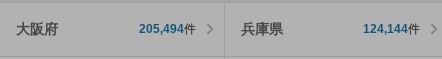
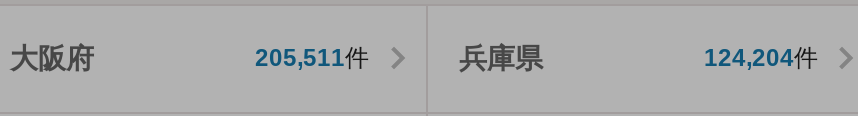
[138,22,195,36] 205,494件 -> [255,44,369,72] 205,511件
[363,22,420,36] 124,144件 -> [704,44,818,72] 124,204件

